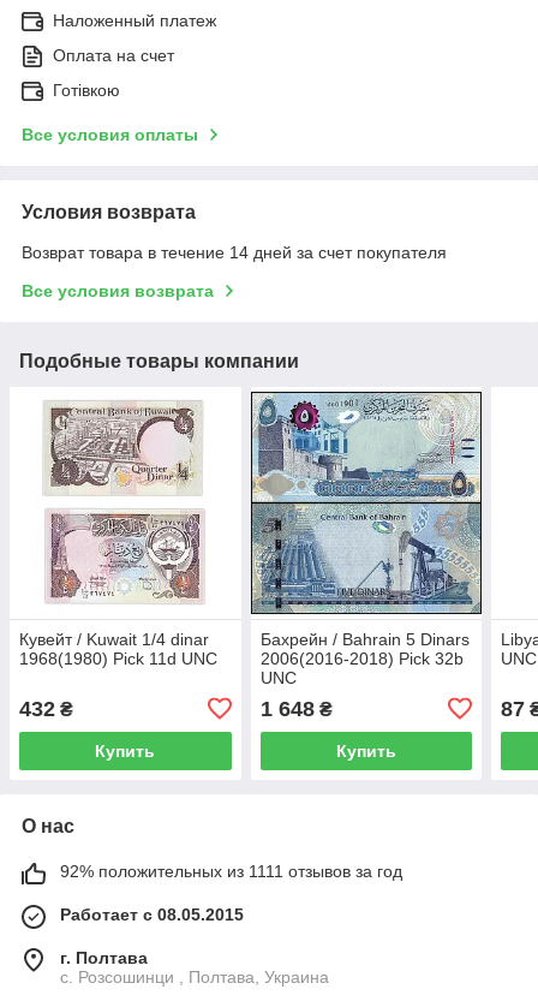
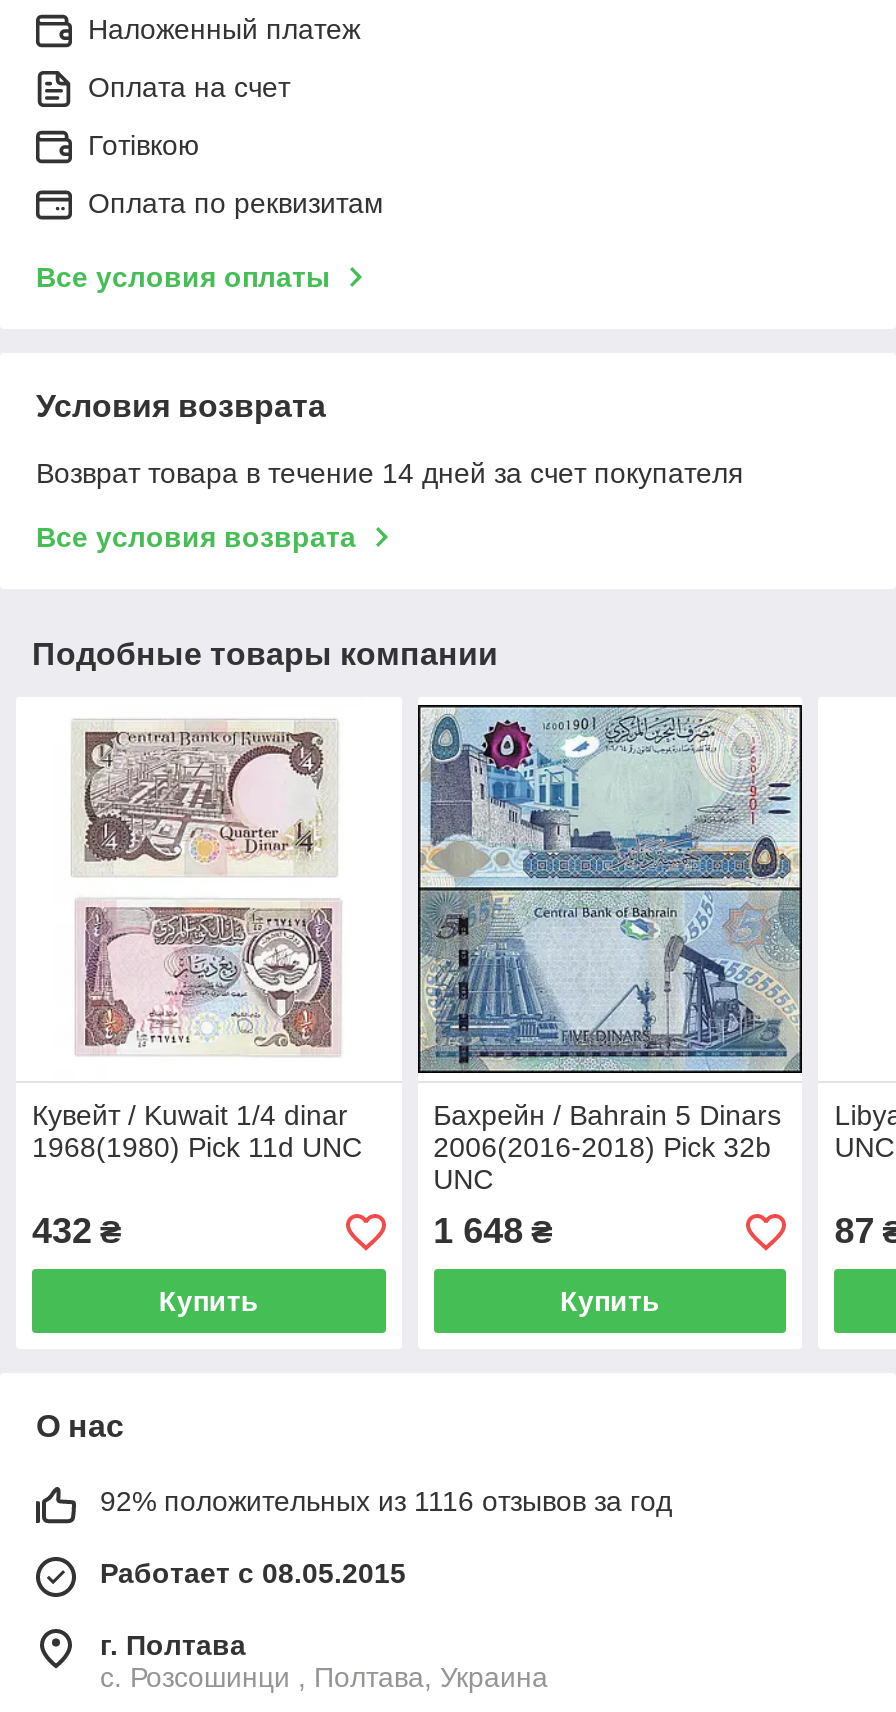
none -> [88,186,384,218] Оплата по реквизитам
[60,861,402,881] 92% положительных из 1111 отзывов за год -> [100,1486,672,1518] 92% положительных из 1116 отзывов за год

